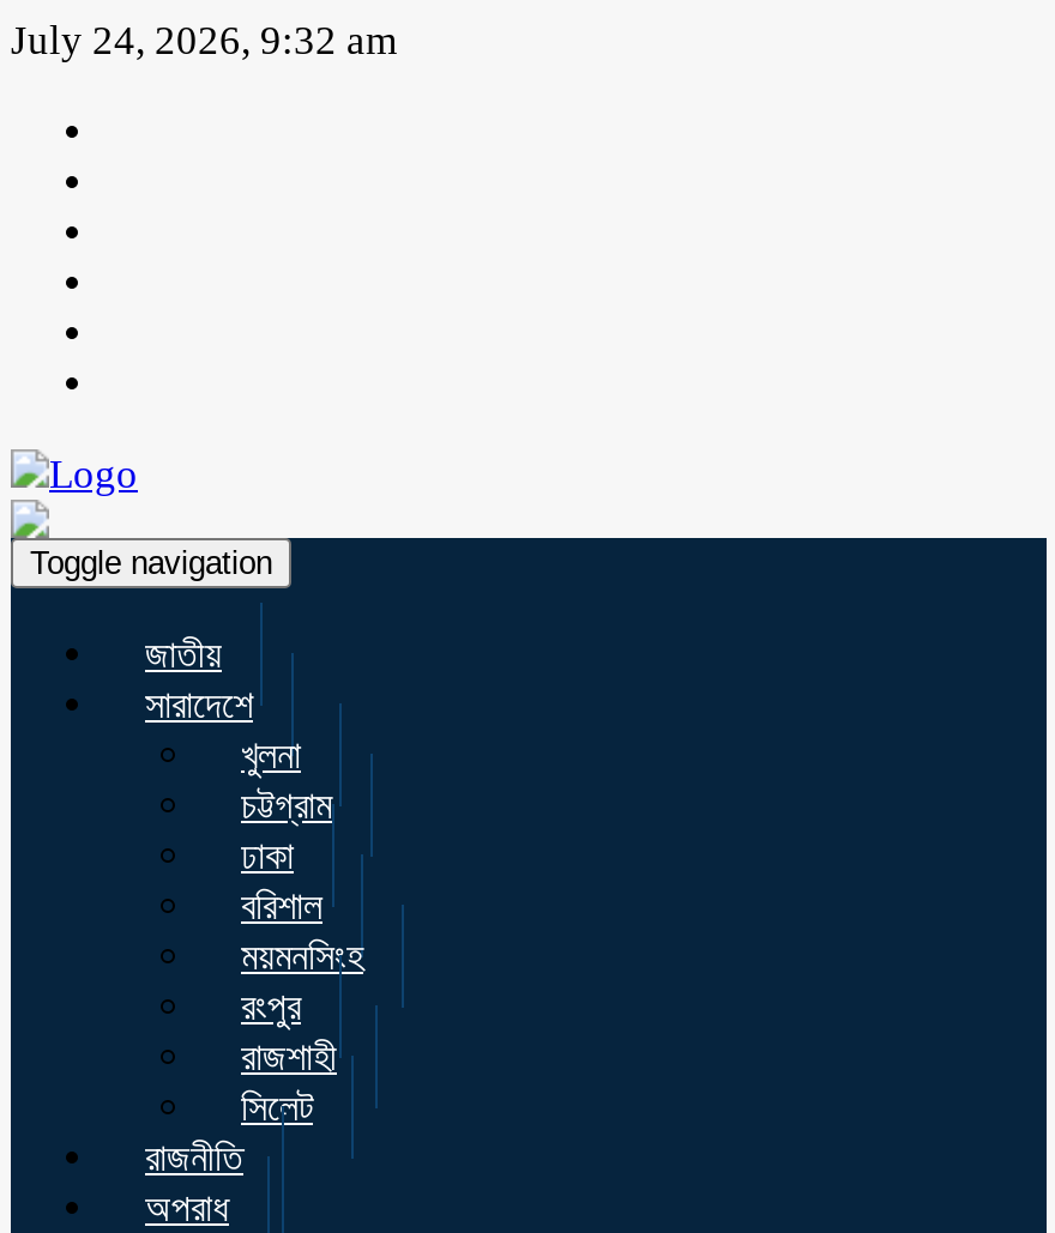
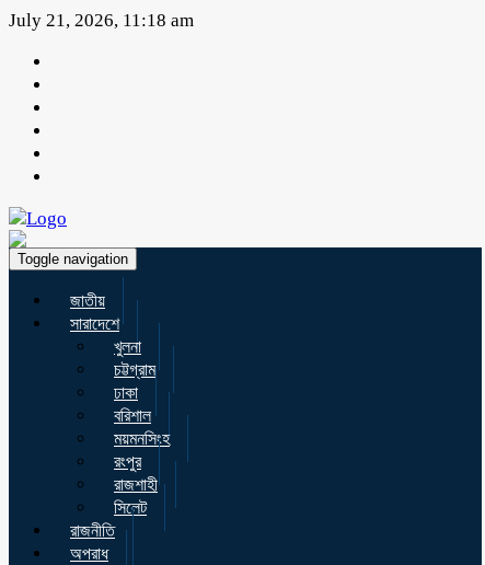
[11,18,397,64] July 24, 2026, 9:32 am -> [9,10,194,31] July 21, 2026, 11:18 am

